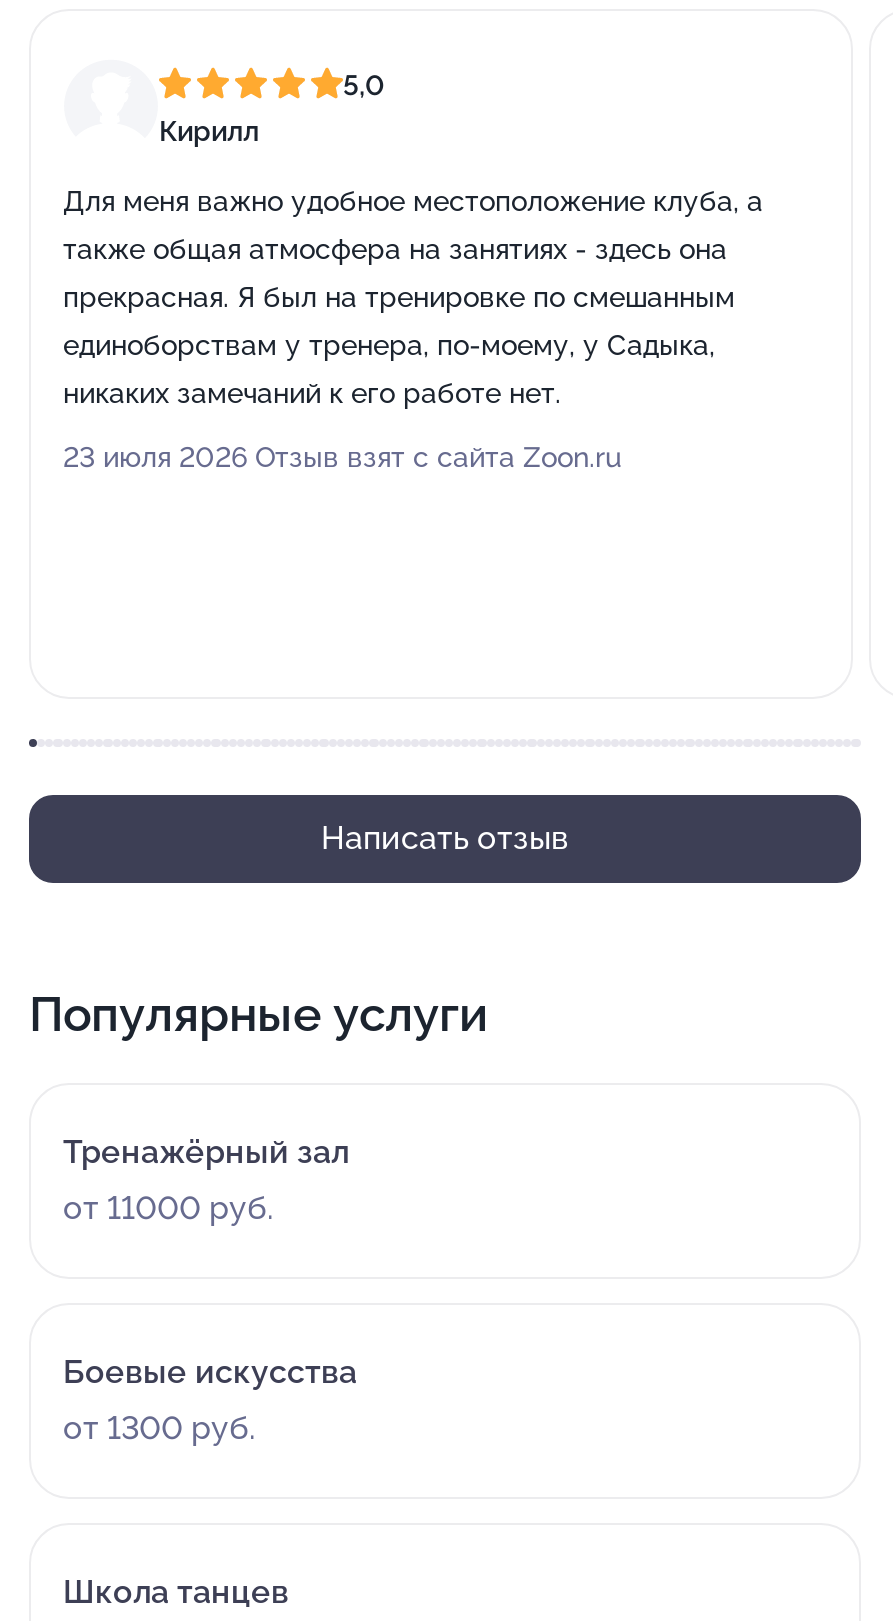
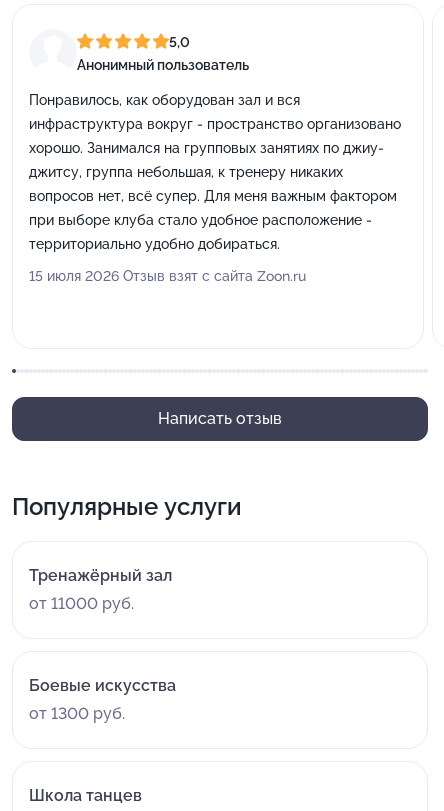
[63,114,763,473] Кирилл | Для меня важно удобное местоположение клуба, а | также общая атмосфера на занятиях - здесь она | прекрасная. Я был на тренировке по смешанным | единоборствам у тренера, по-моему, у Садыка, | никаких замечаний к его работе нет. | 23 июля 2026 Отзыв взят с сайта Zoon.ru -> [29,56,401,284] Анонимный пользователь | Понравилось, как оборудован зал и вся | инфраструктура вокруг - пространство организовано | хорошо. Занимался на групповых занятиях по джиу- | джитсу, группа небольшая, к тренеру никаких | вопросов нет, всё супер. Для меня важным фактором | при выборе клуба стало удобное расположение - | территориально удобно добираться. | 15 июля 2026 Отзыв взят с сайта Zoon.ru

